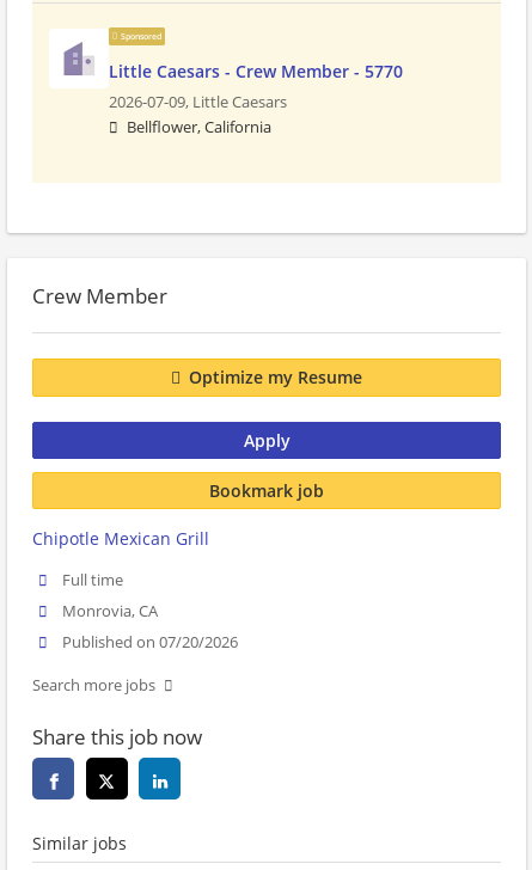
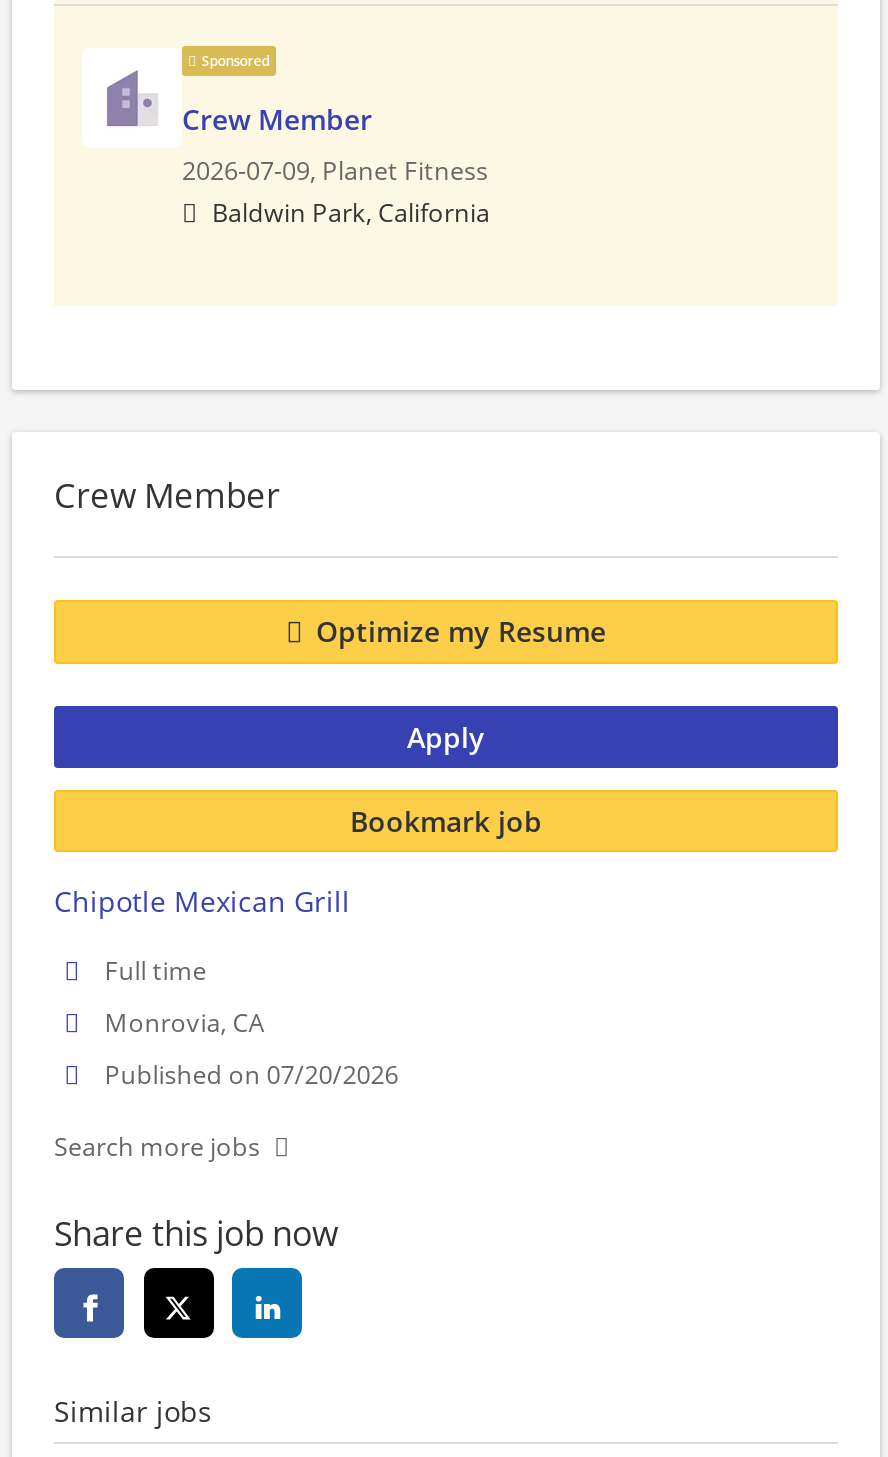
[109,60,403,137] Little Caesars - Crew Member - 5770 | 2026-07-09, Little Caesars | Bellflower, California -> [182,100,490,230] Crew Member | 2026-07-09, Planet Fitness | Baldwin Park, California

